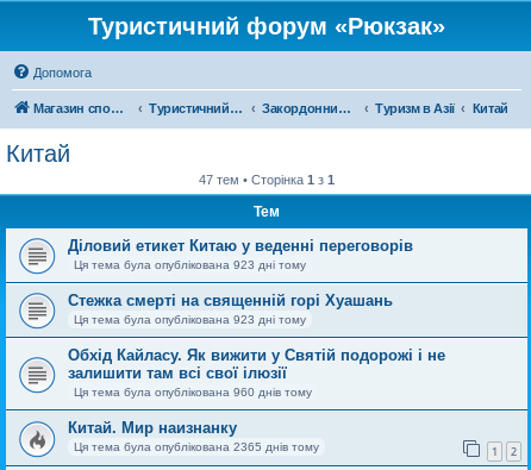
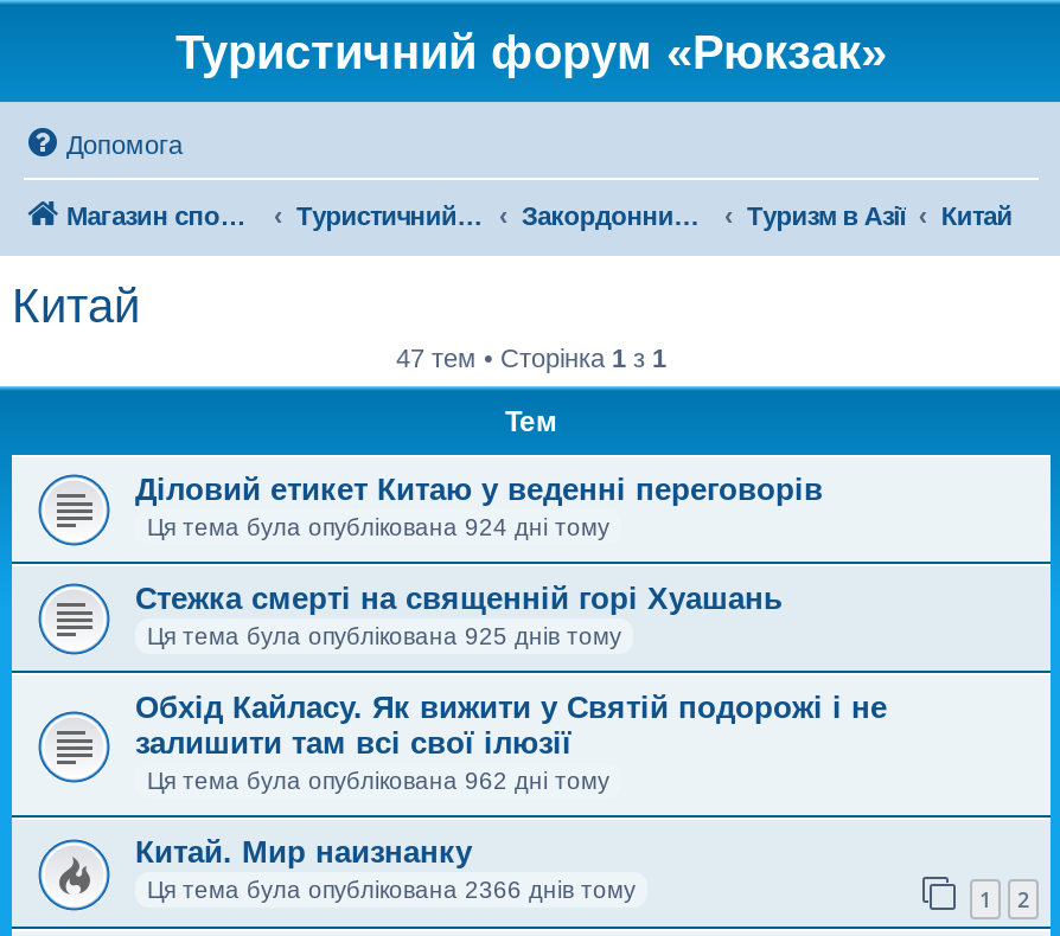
[74,258,306,271] Ця тема була опублікована 923 дні тому -> [147,514,609,540] Ця тема була опублікована 924 дні тому
[74,313,306,326] Ця тема була опублікована 923 дні тому -> [147,623,621,649] Ця тема була опублікована 925 днів тому
[74,386,312,399] Ця тема була опублікована 960 днів тому -> [147,768,609,794] Ця тема була опублікована 962 дні тому
[74,440,319,453] Ця тема була опублікована 2365 днів тому -> [147,877,636,903] Ця тема була опублікована 2366 днів тому

